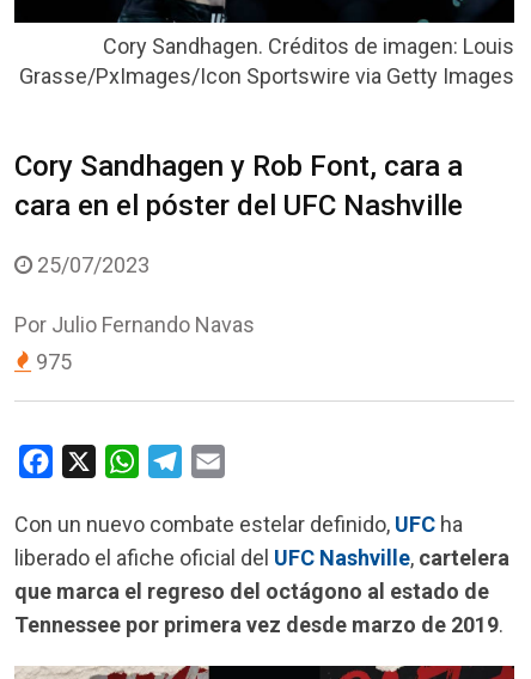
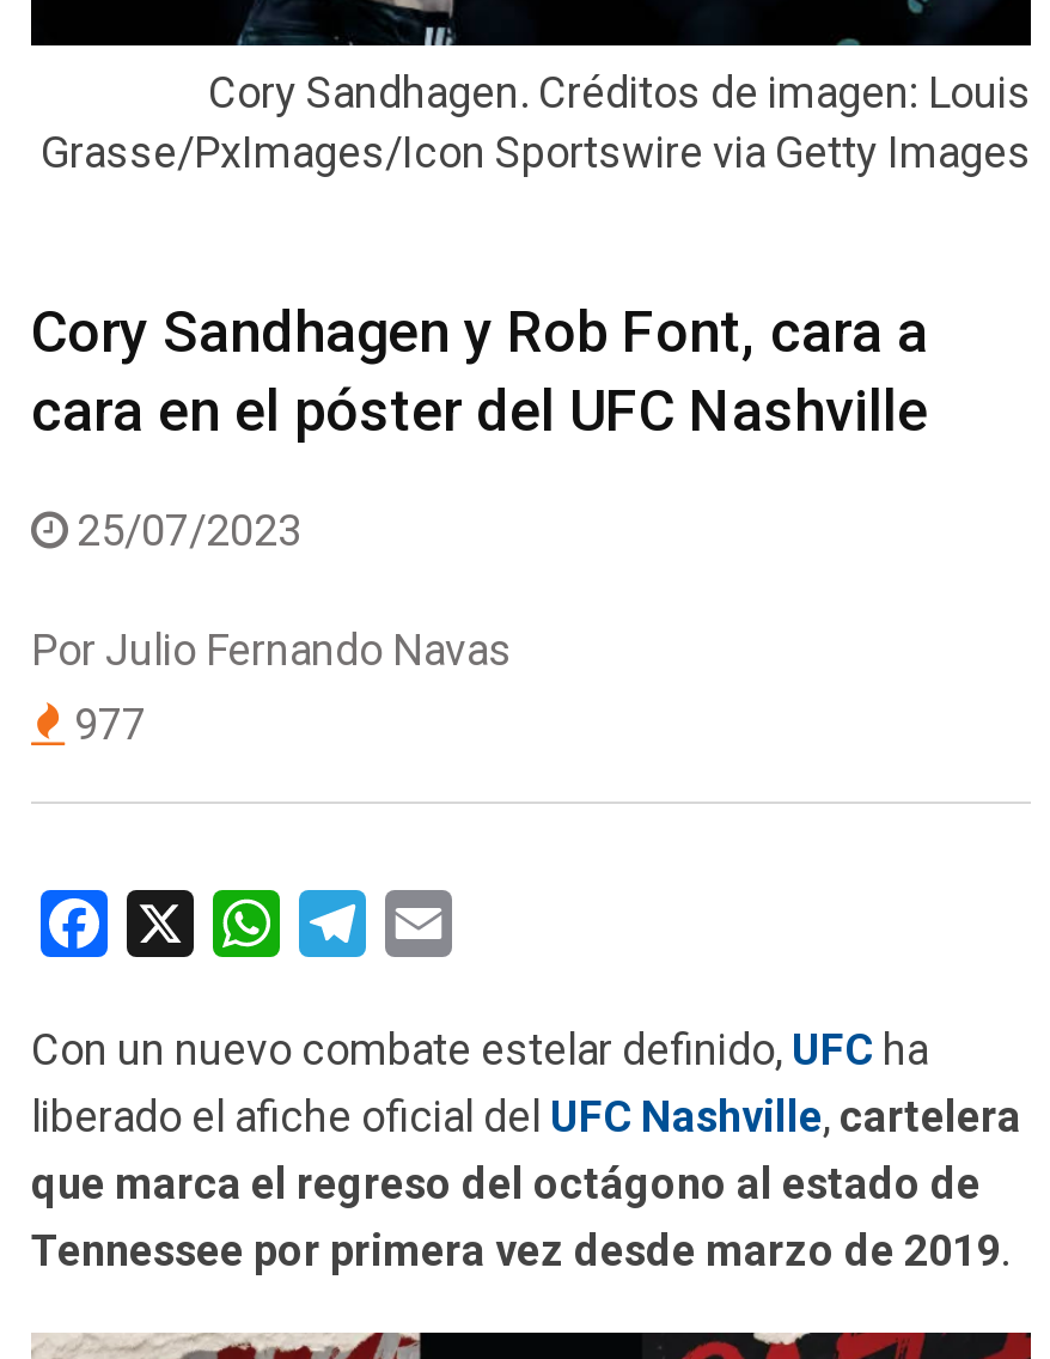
[31,349,72,374] 975 -> [65,698,146,748] 977

